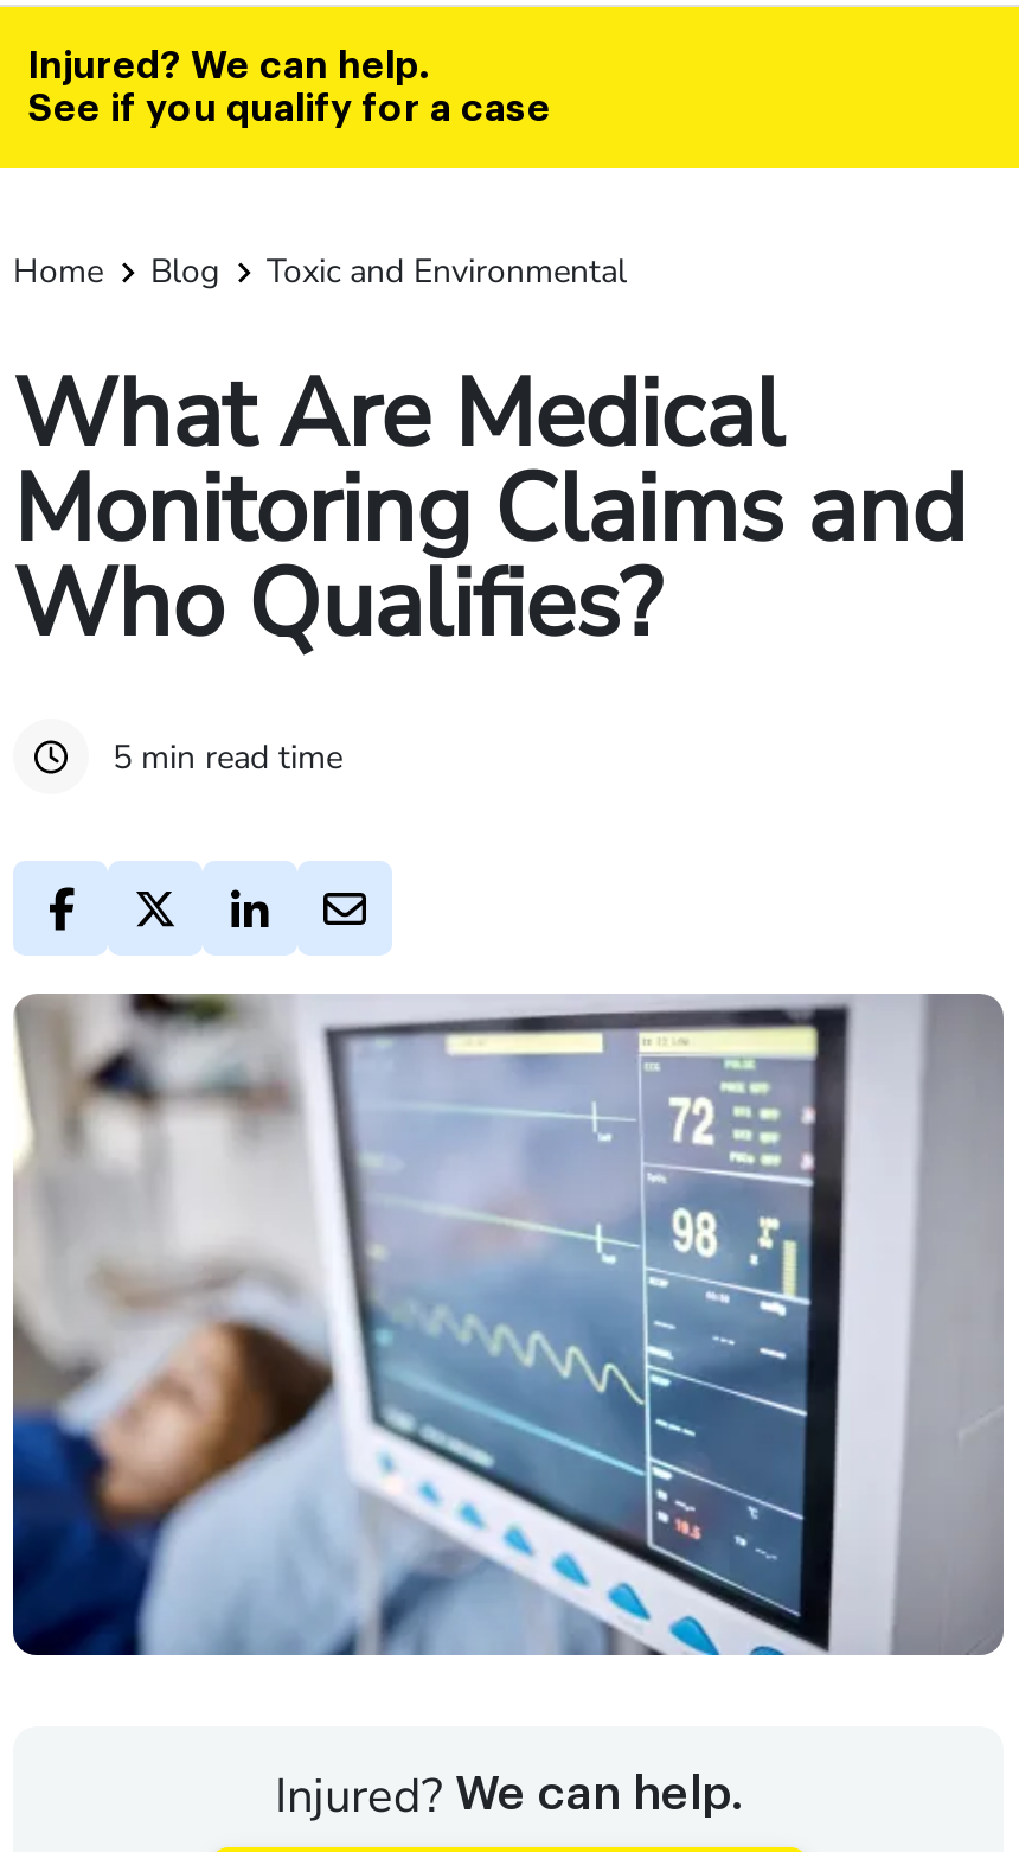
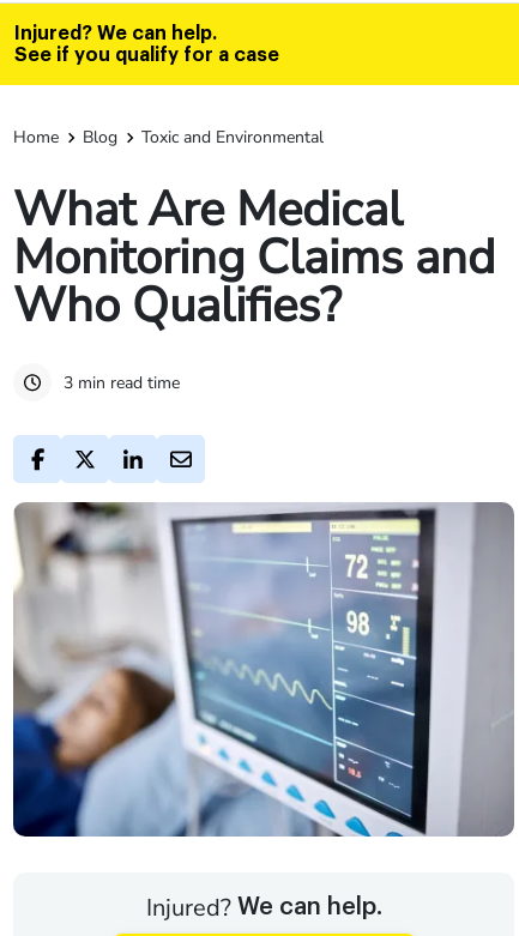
[113,734,342,779] 5 min read time -> [64,371,180,394] 3 min read time

